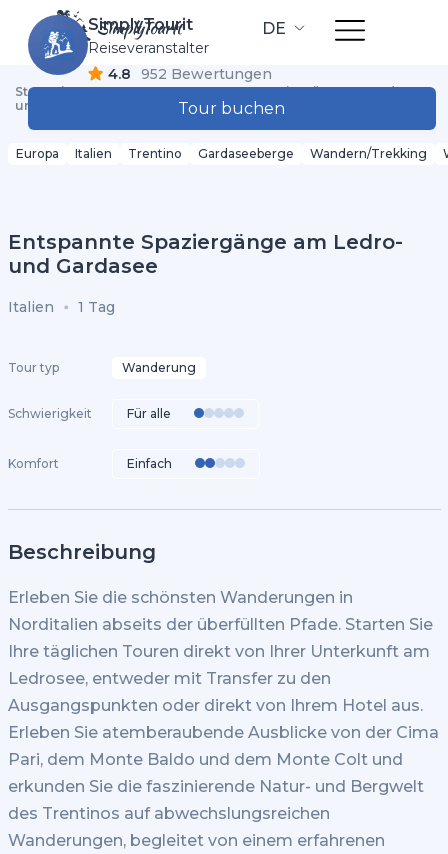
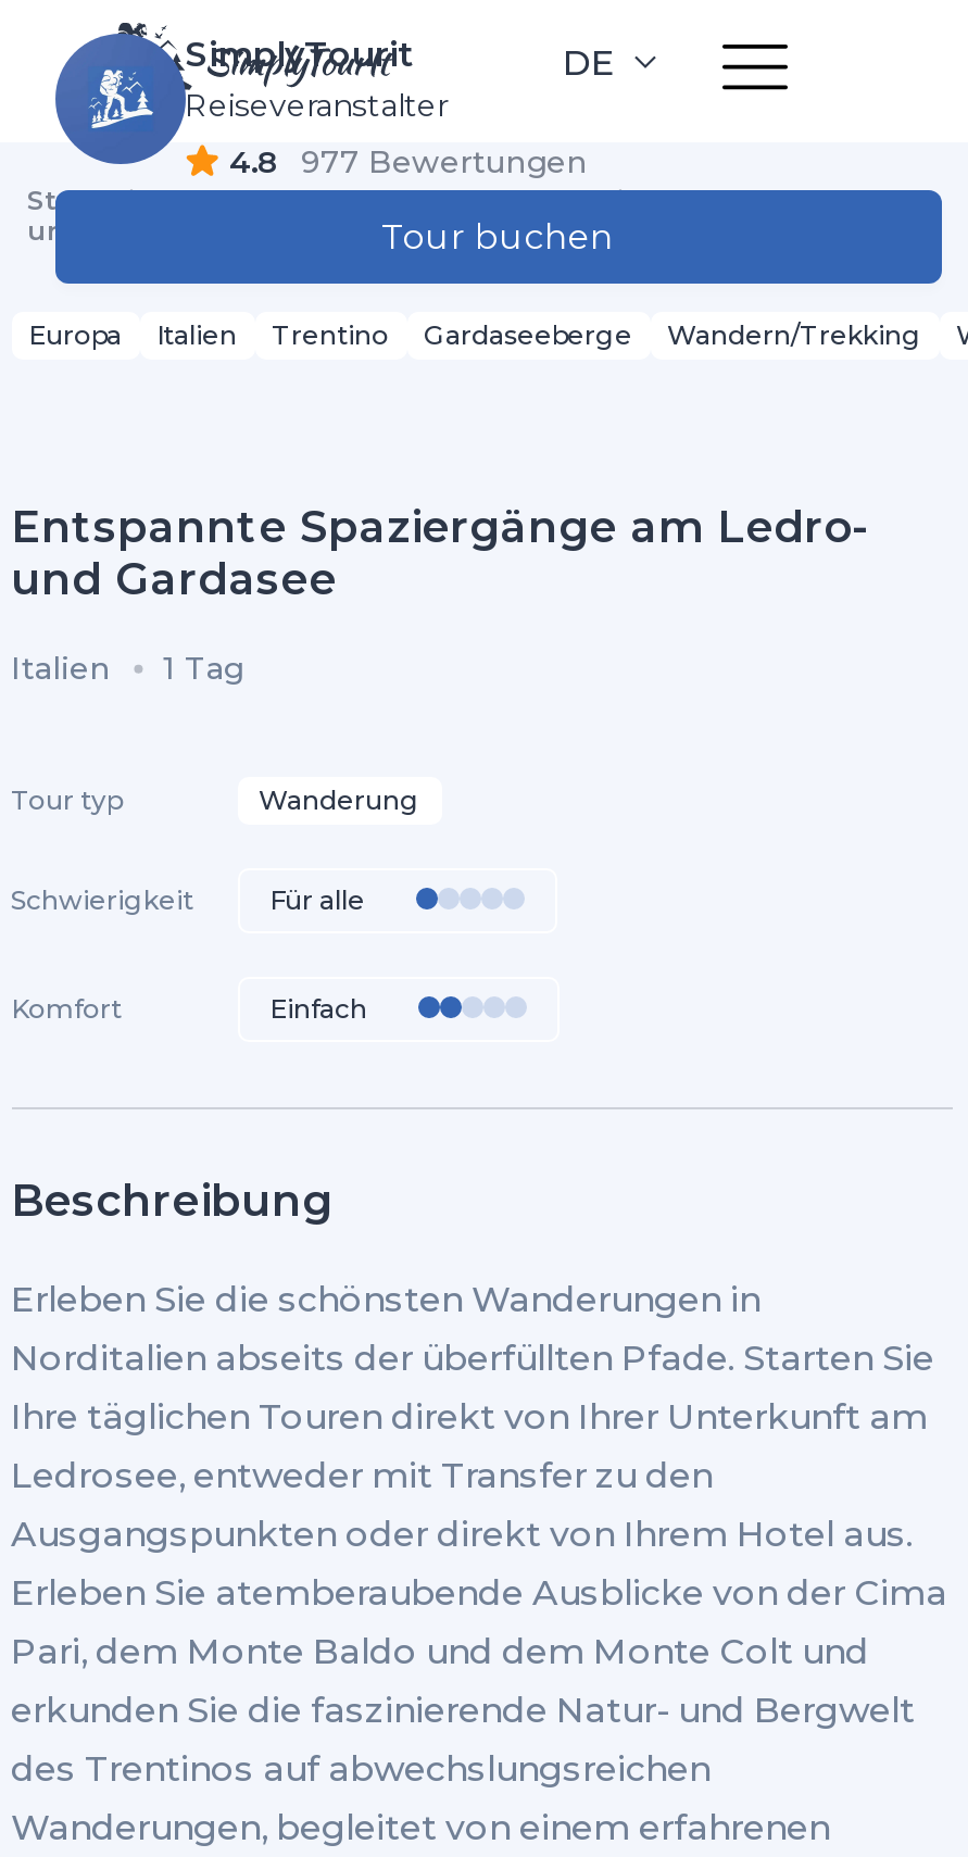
[108,65,272,83] 4.8 952 Bewertungen -> [229,142,588,181] 4.8 977 Bewertungen

